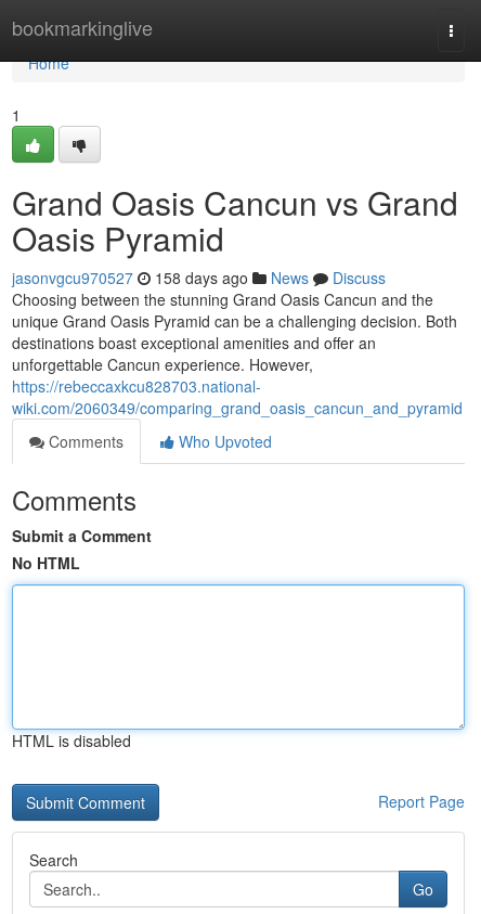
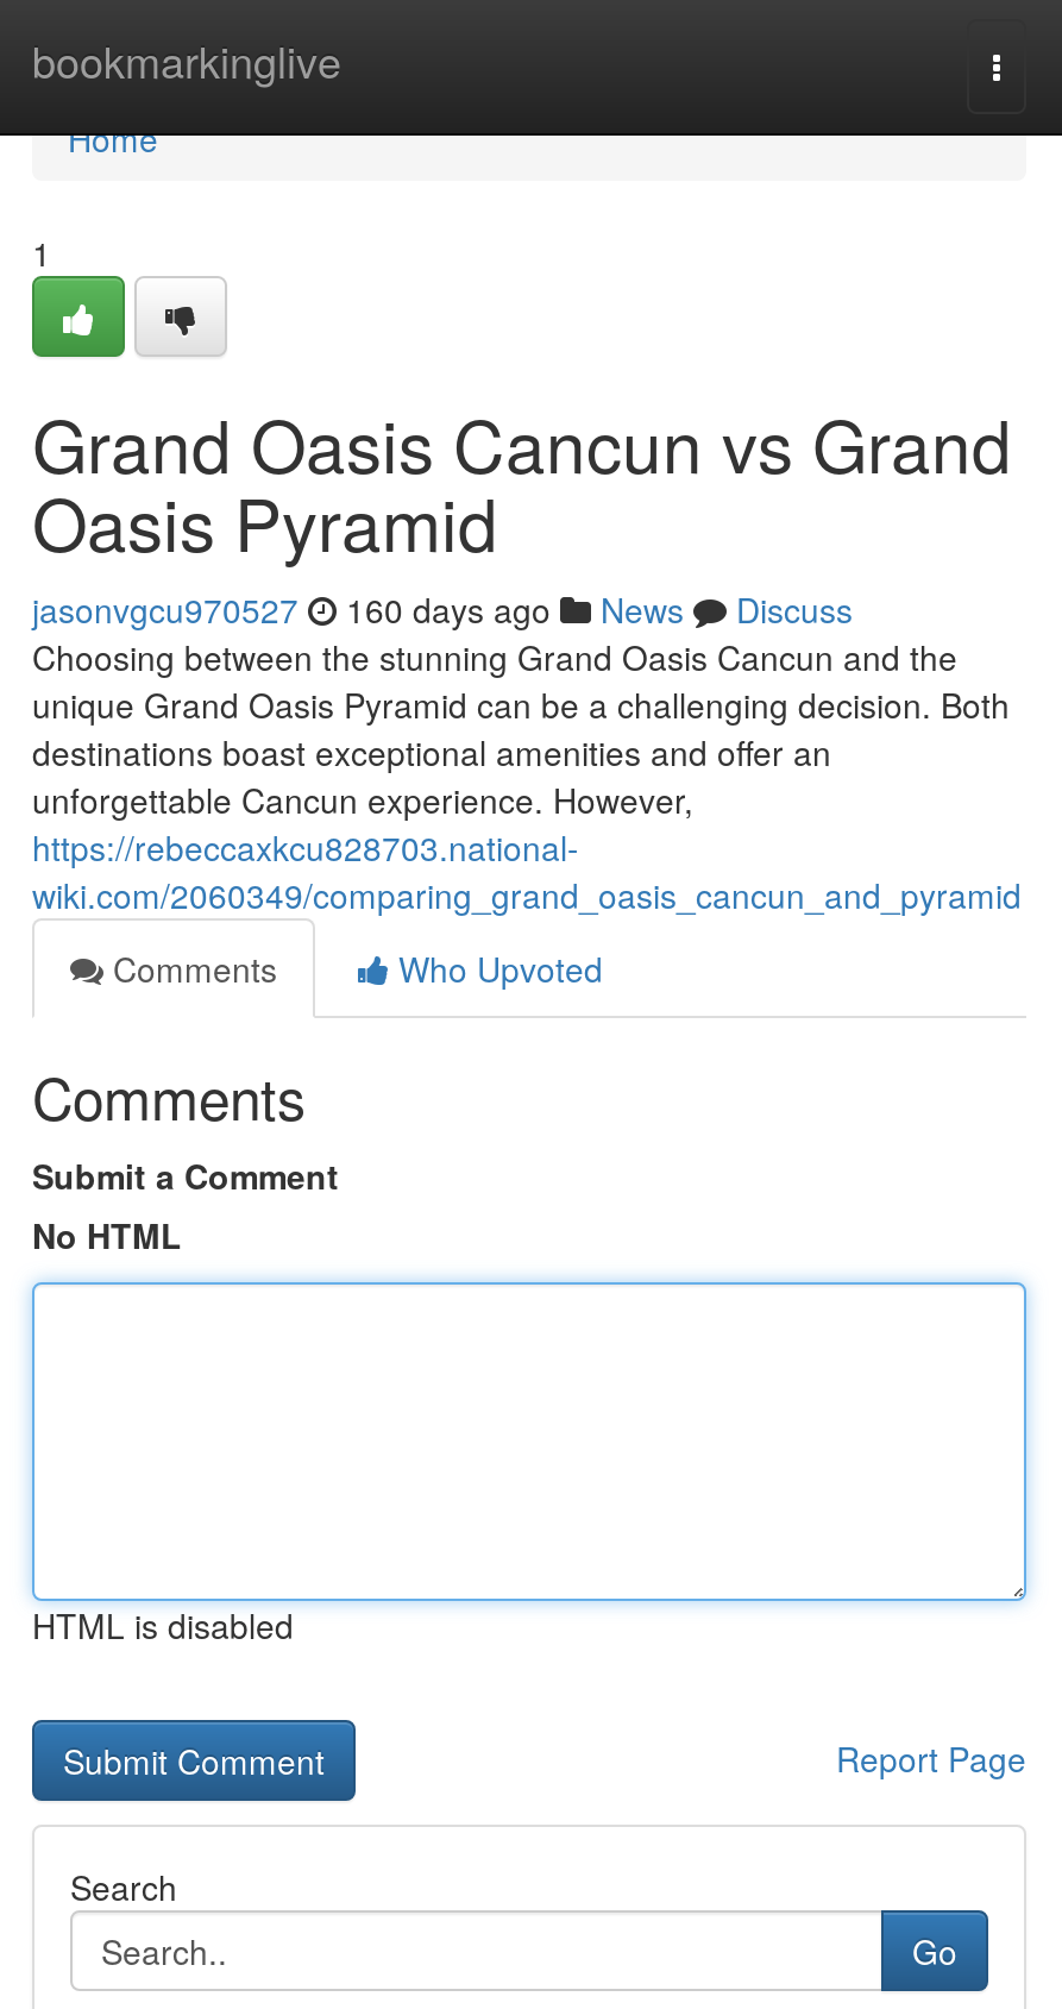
[12,267,386,288] jasonvgcu970527 158 days ago News Discuss -> [32,585,853,633] jasonvgcu970527 160 days ago News Discuss

